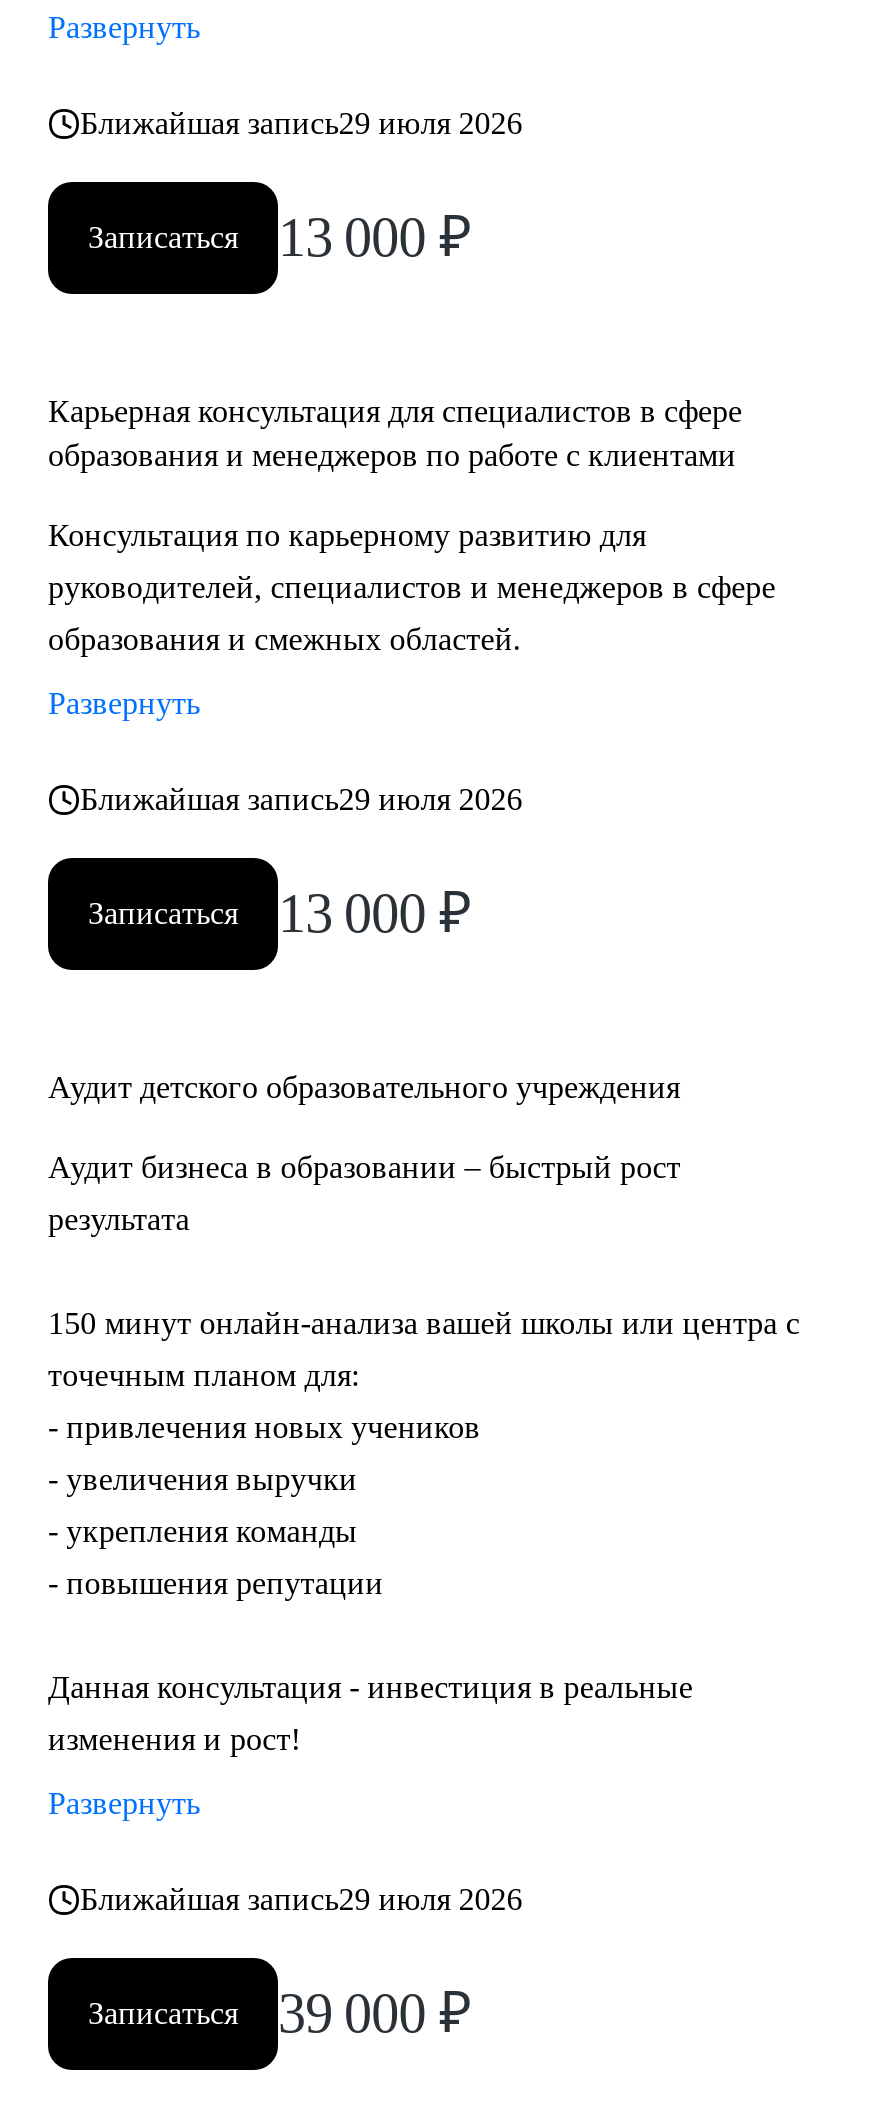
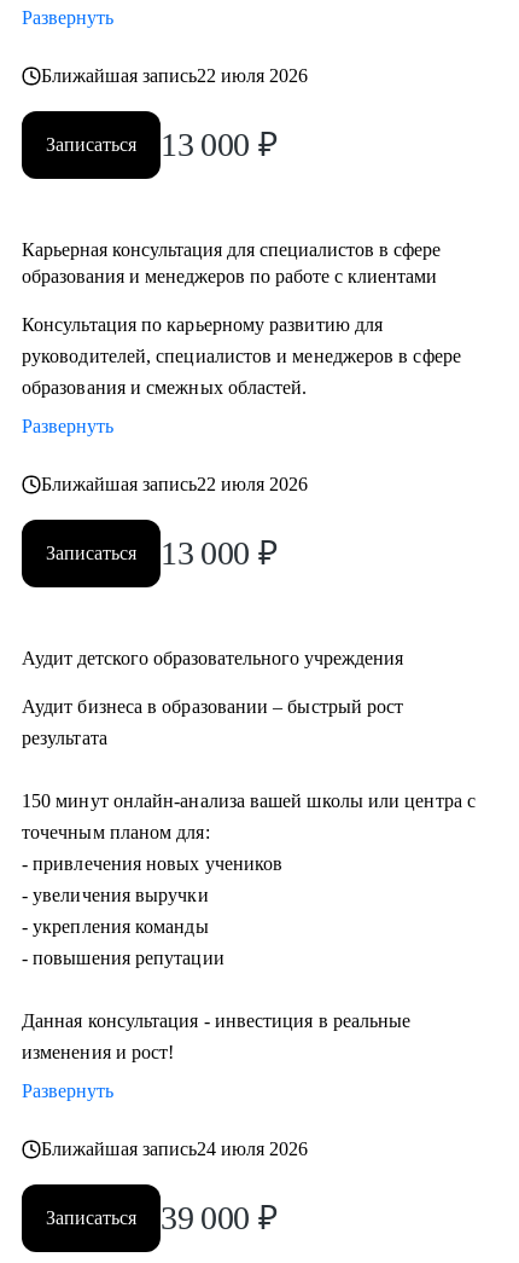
[80,106,523,140] Ближайшая запись29 июля 2026 -> [41,65,308,86] Ближайшая запись22 июля 2026
[80,782,523,816] Ближайшая запись29 июля 2026 -> [41,474,308,494] Ближайшая запись22 июля 2026
[80,1882,523,1916] Ближайшая запись29 июля 2026 -> [41,1139,308,1159] Ближайшая запись24 июля 2026

